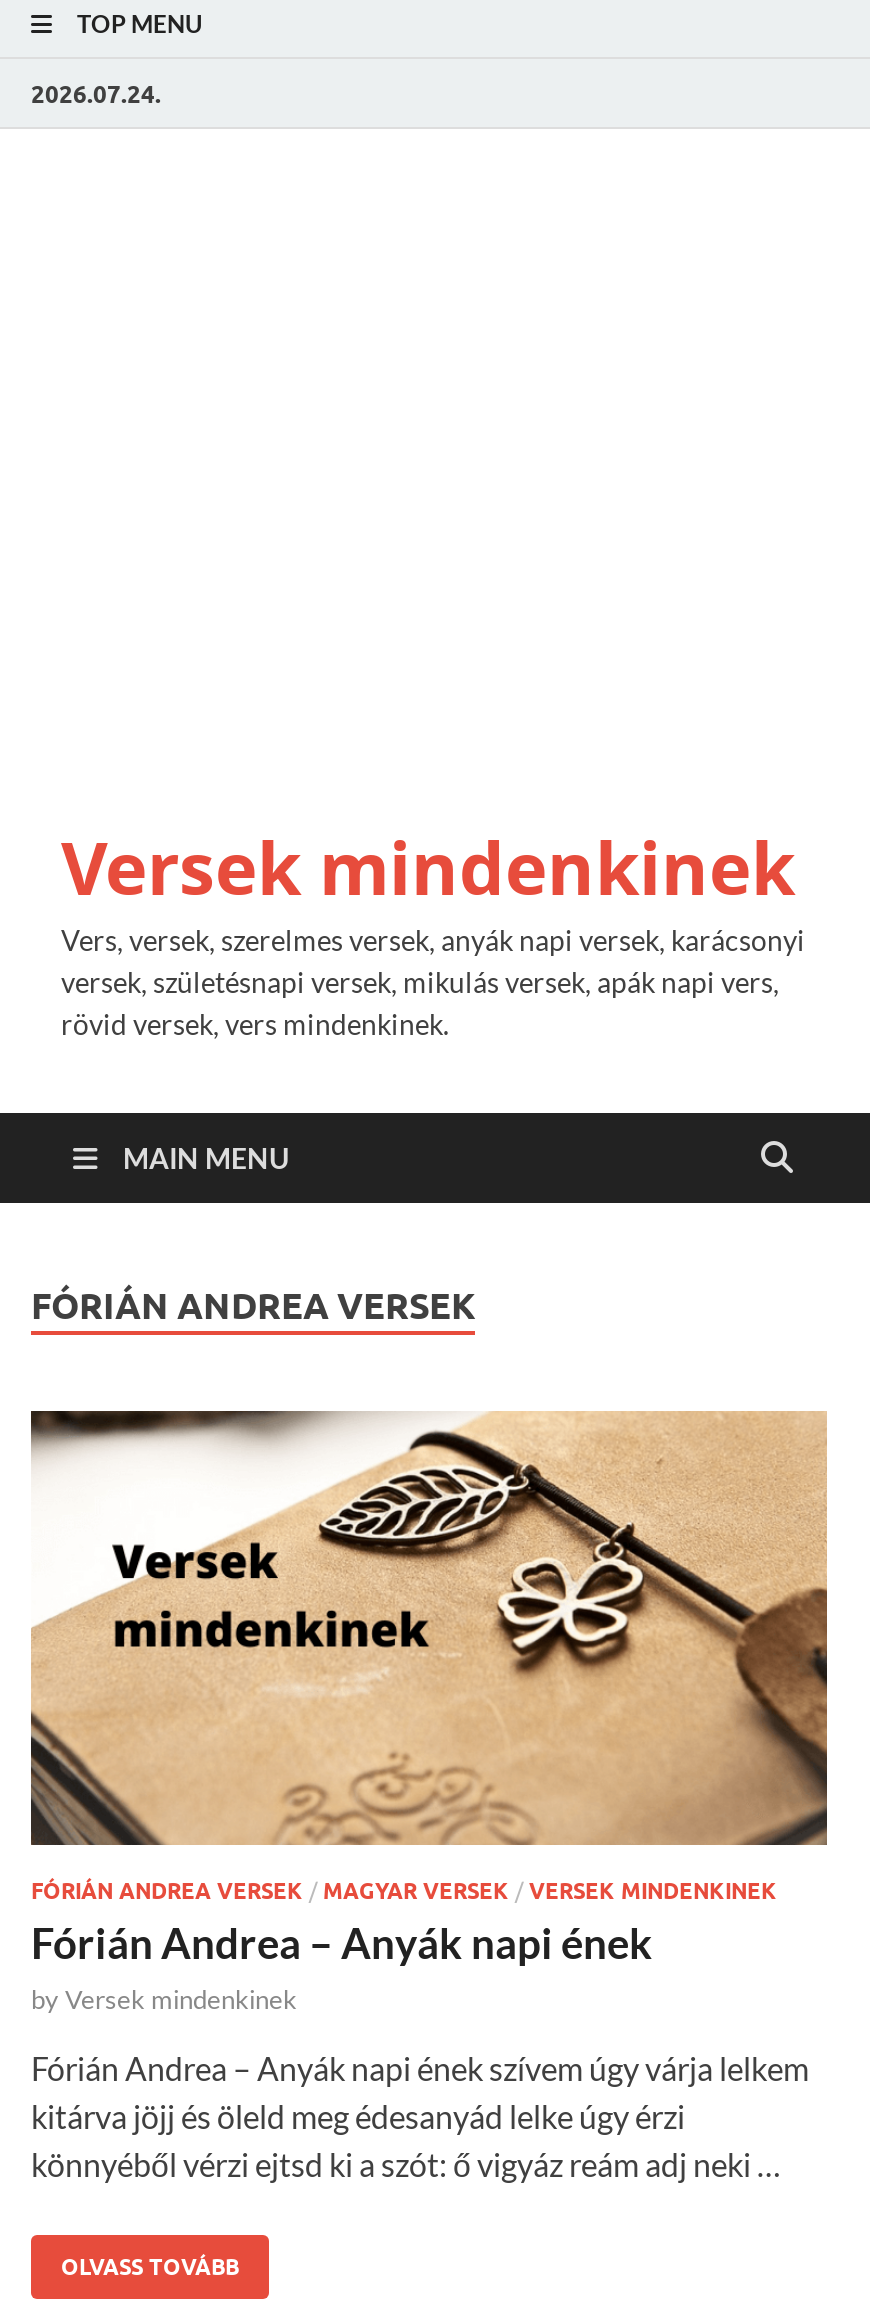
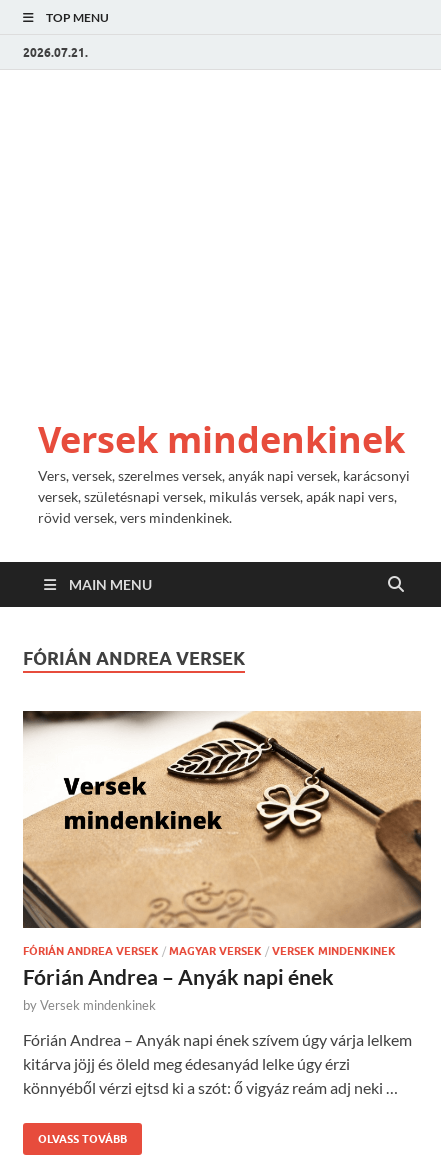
[31,78,161,108] 2026.07.24. -> [23,44,88,59] 2026.07.21.

